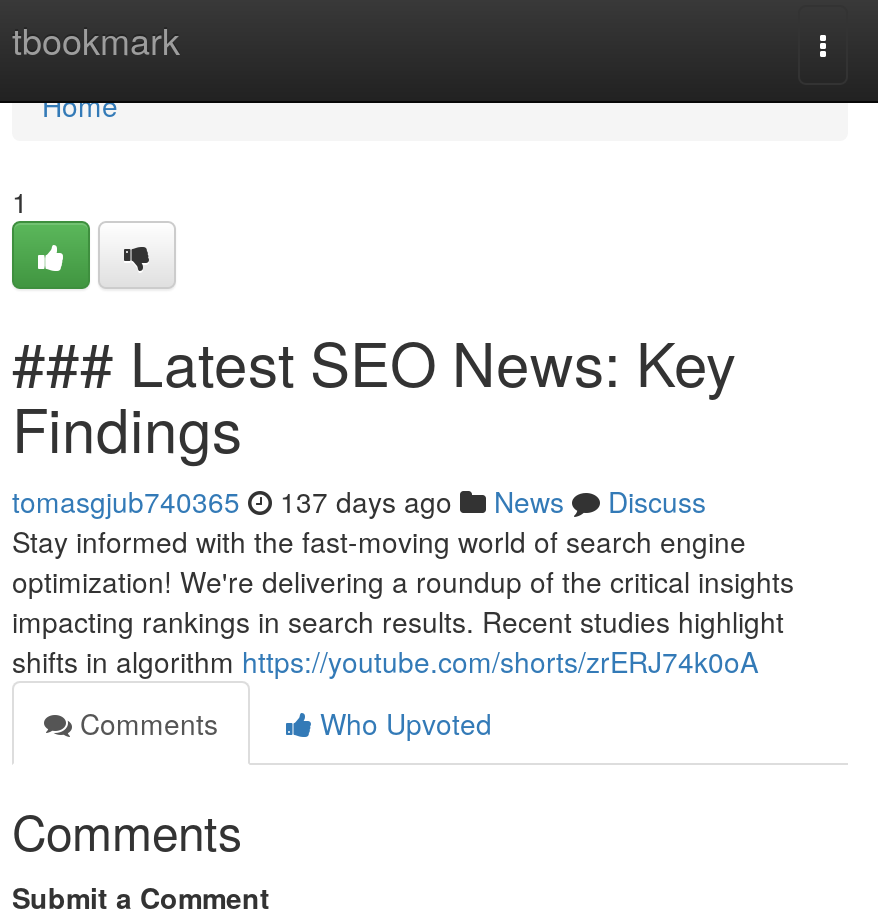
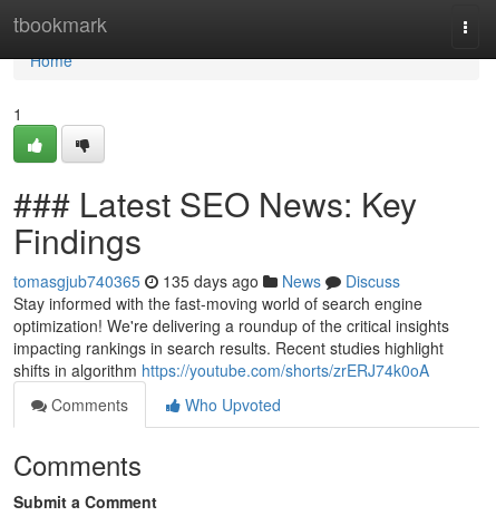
[12,481,706,521] tomasgjub740365 137 days ago News Discuss -> [13,270,400,292] tomasgjub740365 135 days ago News Discuss

